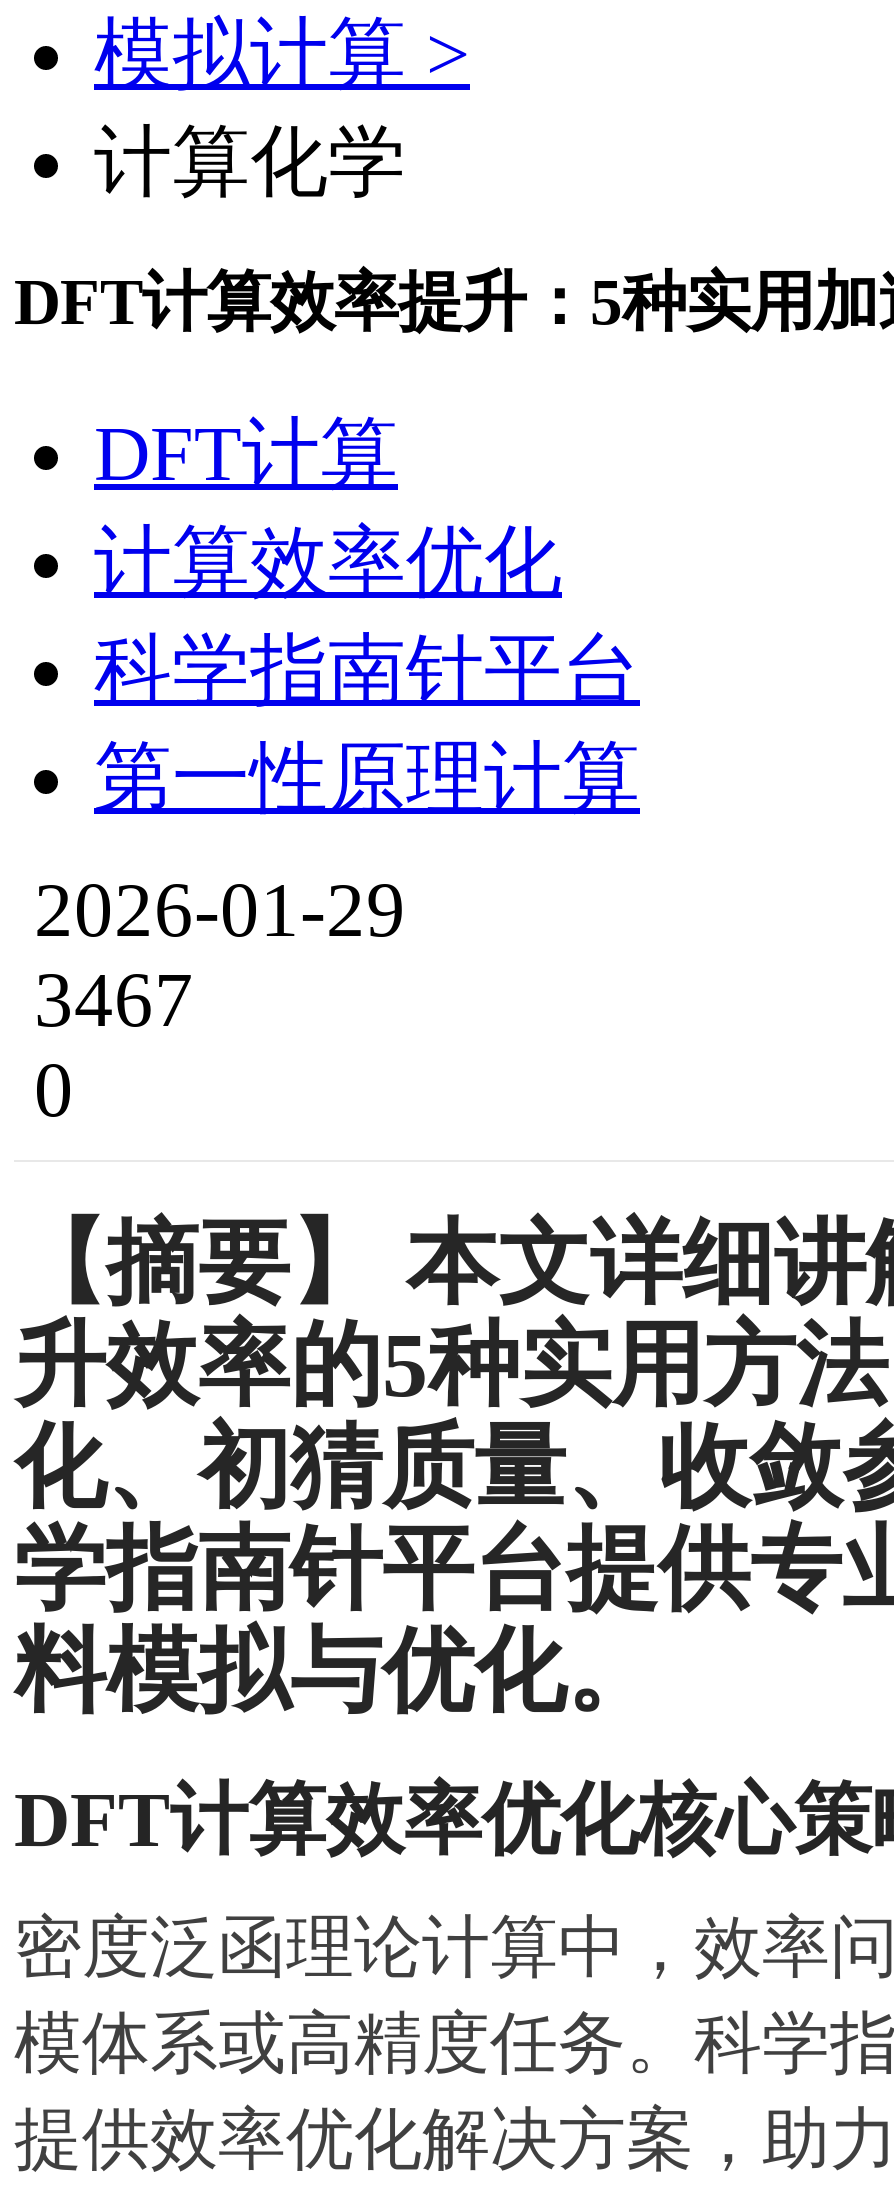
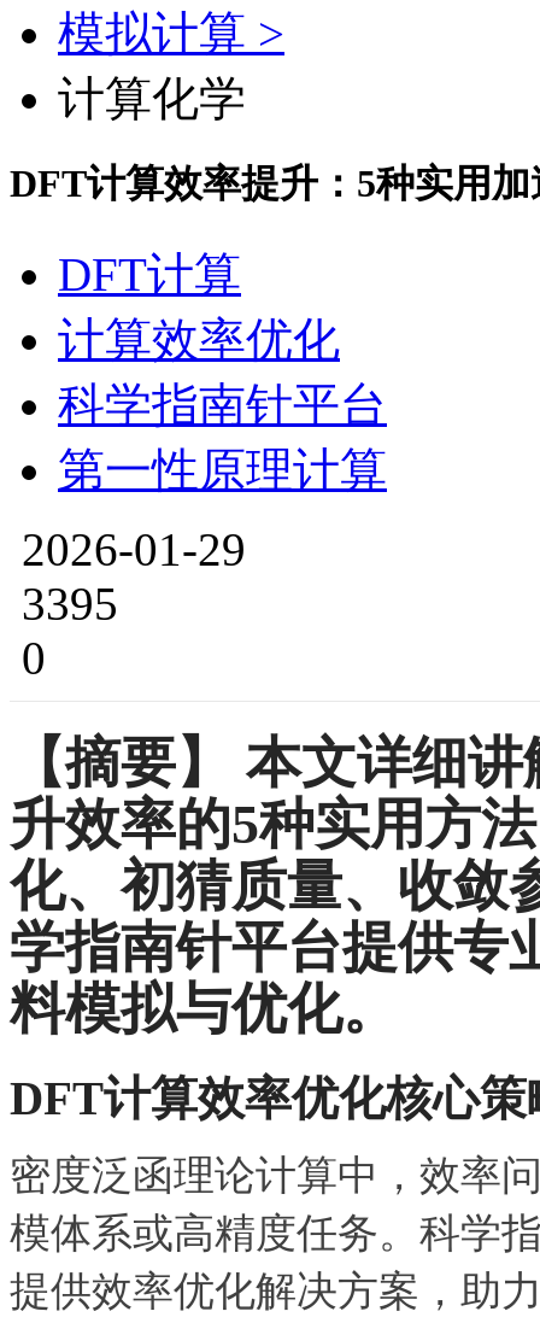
[14,956,194,1042] 3467 -> [10,578,118,630] 3395

